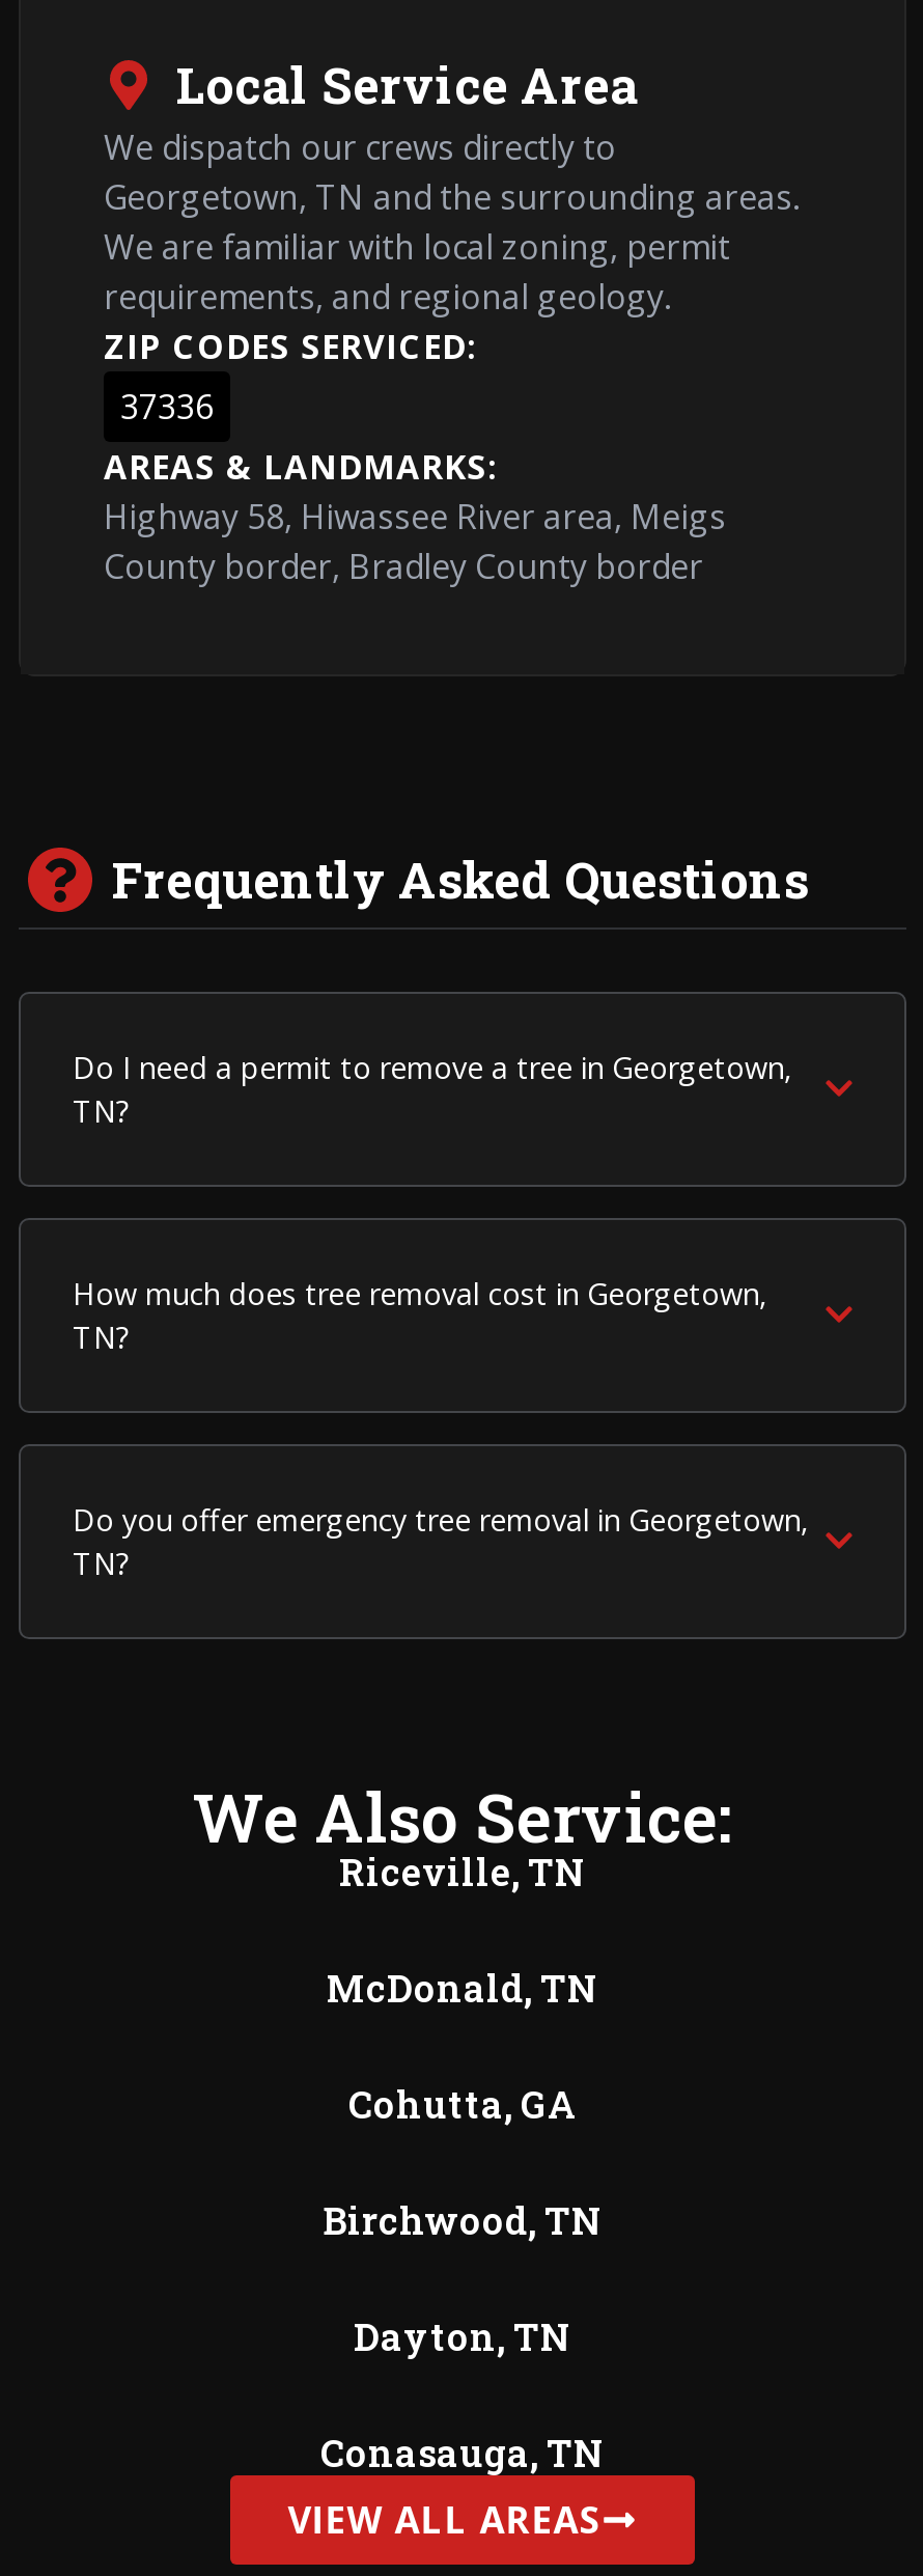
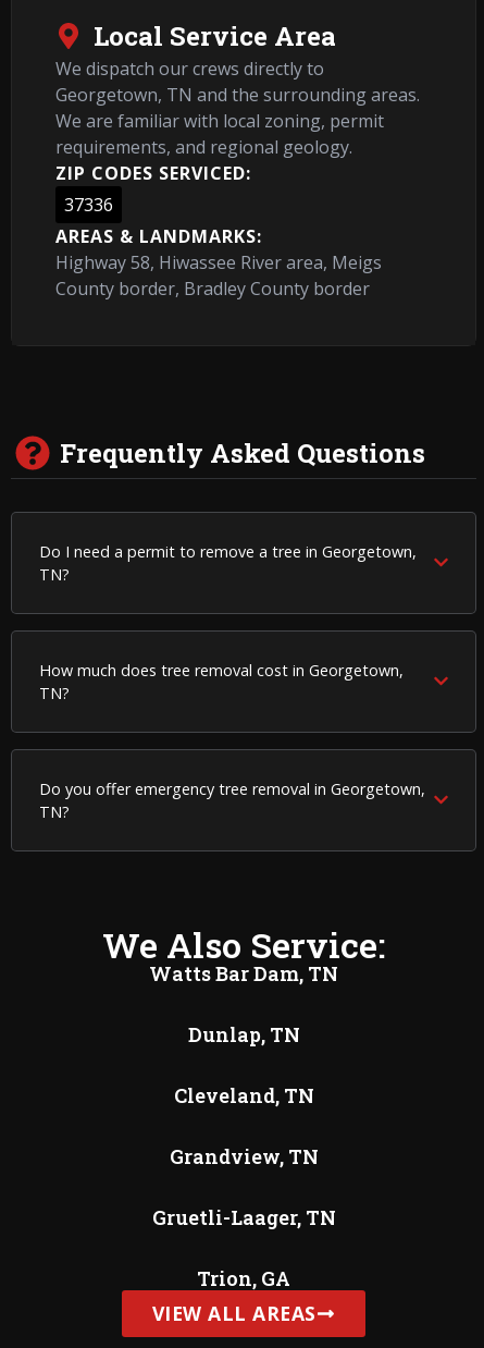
[339,1846,586,1896] Riceville, TN -> [149,960,338,986] Watts Bar Dam, TN
[327,1962,598,2012] McDonald, TN -> [188,1021,300,1047] Dunlap, TN
[348,2078,577,2128] Cohutta, GA -> [173,1082,314,1108] Cleveland, TN
[323,2194,603,2244] Birchwood, TN -> [169,1143,318,1169] Grandview, TN
[354,2311,571,2360] Dayton, TN -> [152,1204,336,1230] Gruetli-Laager, TN
[320,2427,605,2477] Conasauga, TN -> [197,1265,290,1291] Trion, GA

